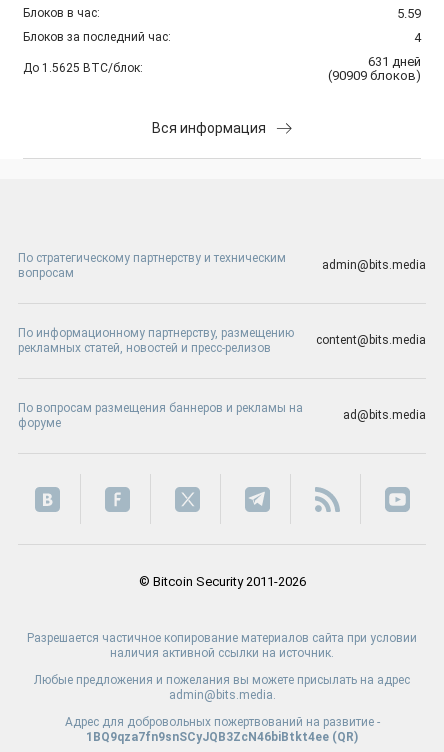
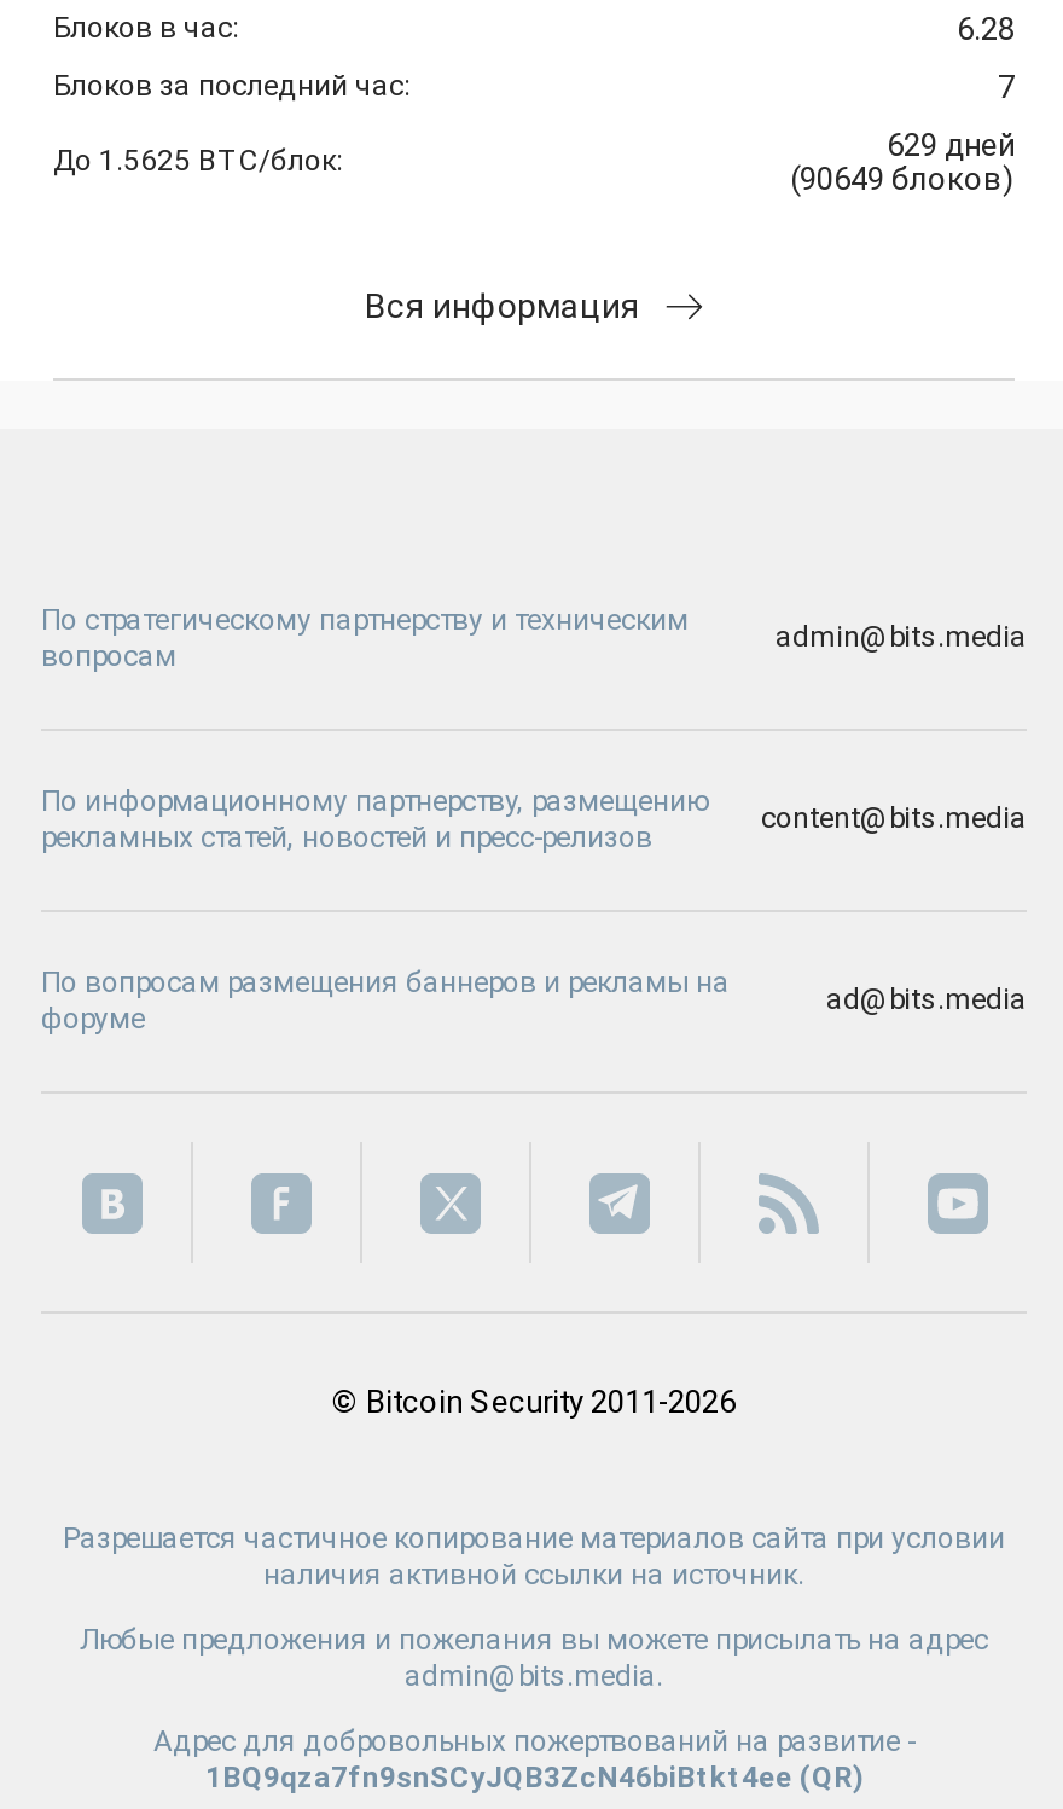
[397,6,421,21] 5.59 -> [957,11,1015,47] 6.28
[414,30,421,45] 4 -> [998,69,1015,105] 7
[368,54,421,69] 631 дней -> [887,127,1015,163] 629 дней
[328,68,421,83] (90909 блоков) -> [790,161,1015,197] (90649 блоков)

